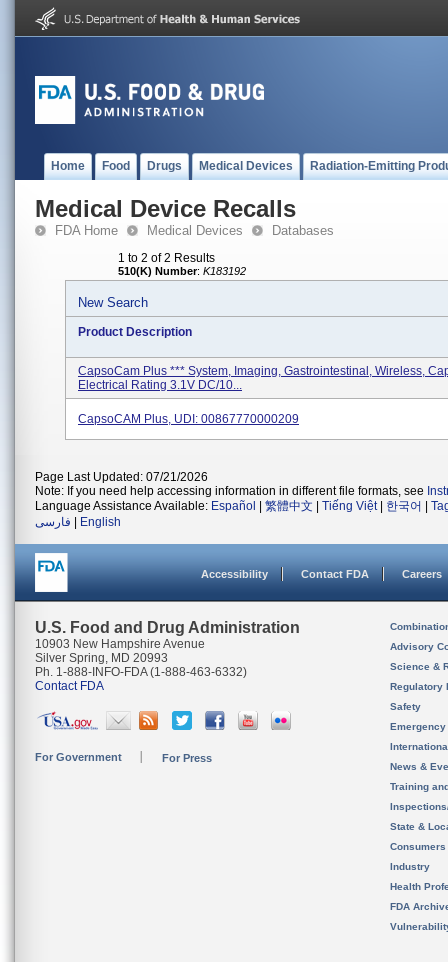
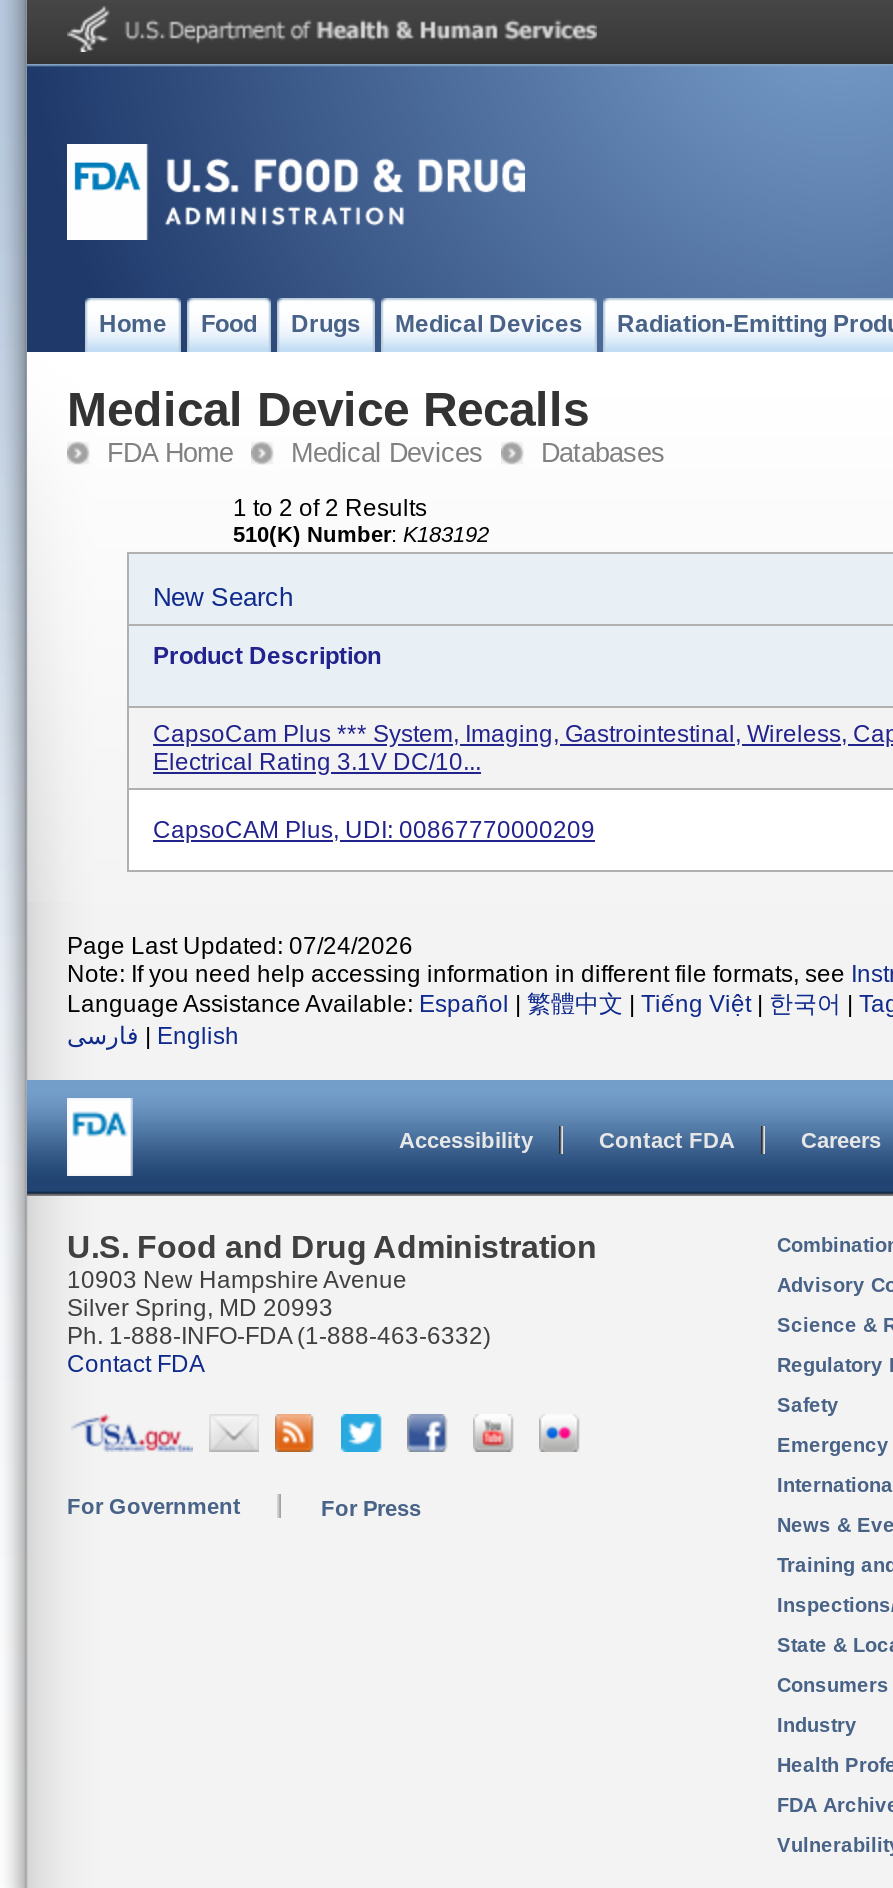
[35,470,208,484] Page Last Updated: 07/21/2026 -> [67,932,413,960] Page Last Updated: 07/24/2026

